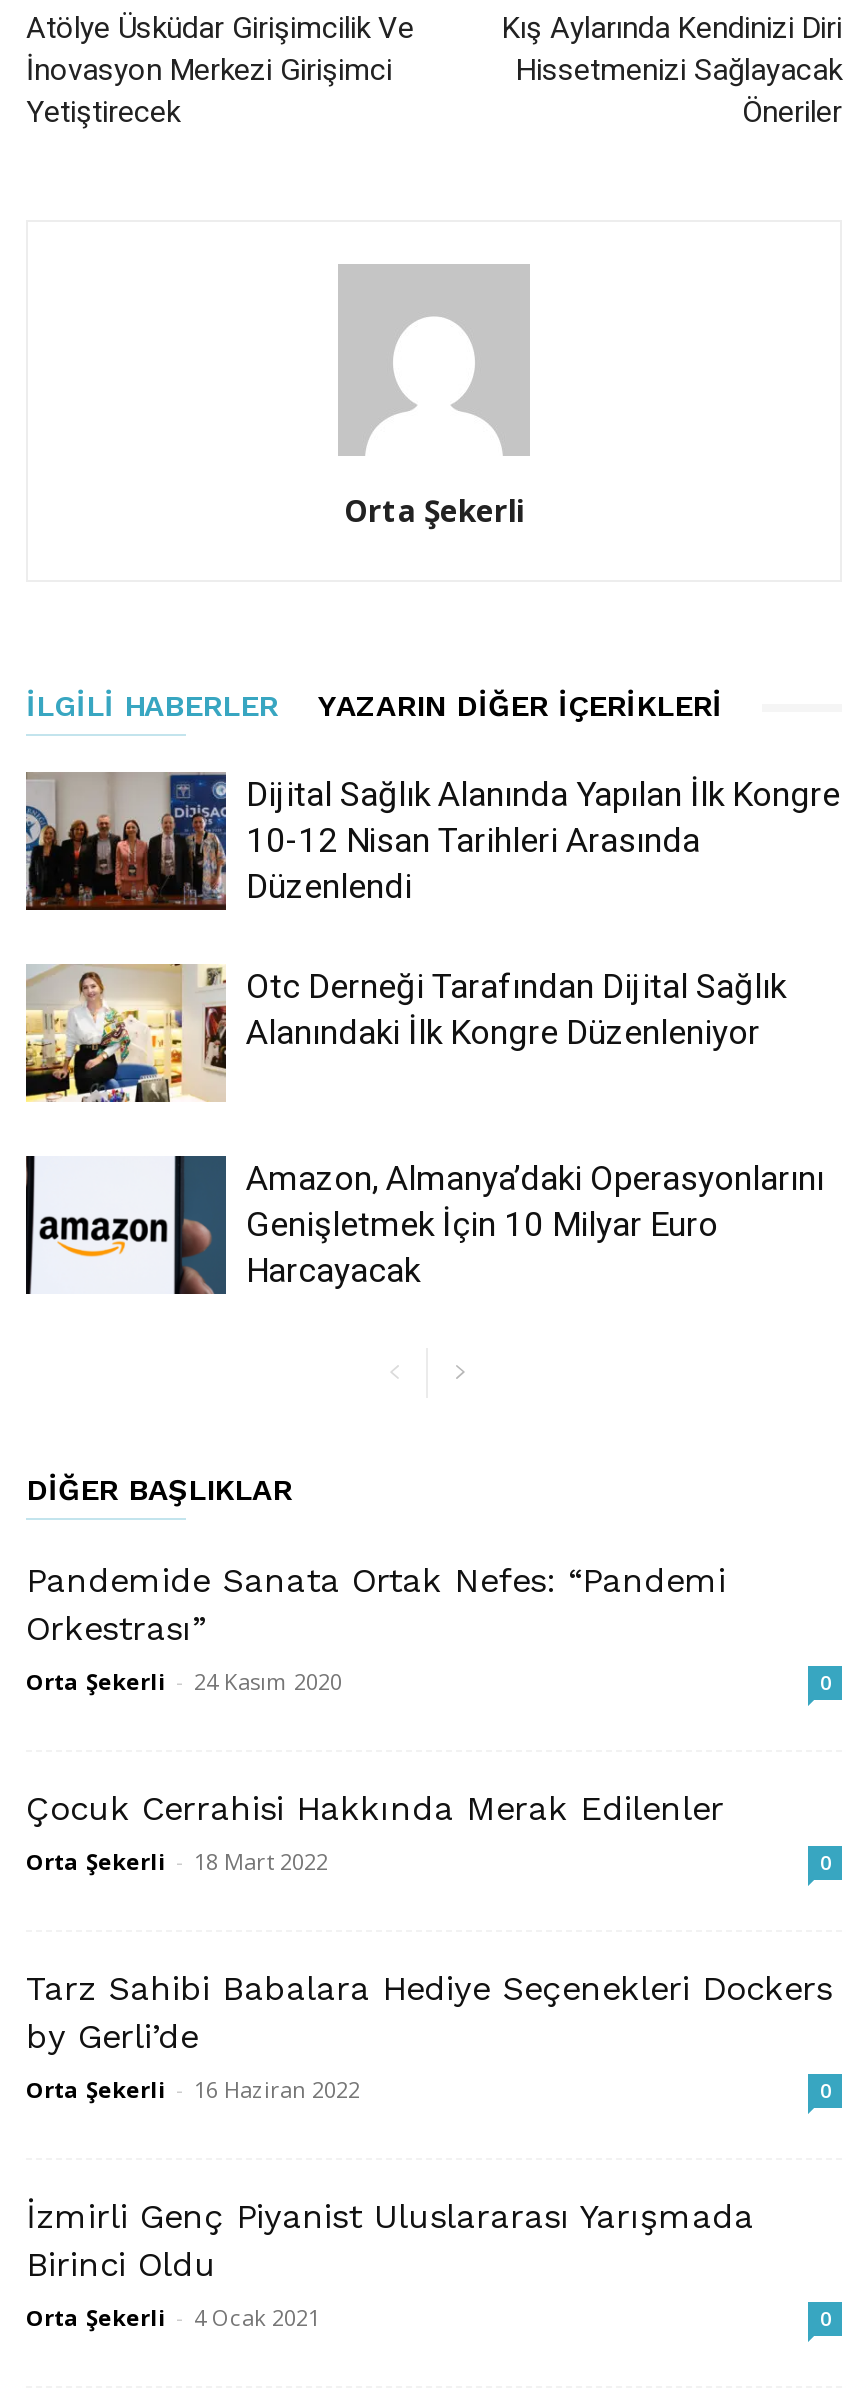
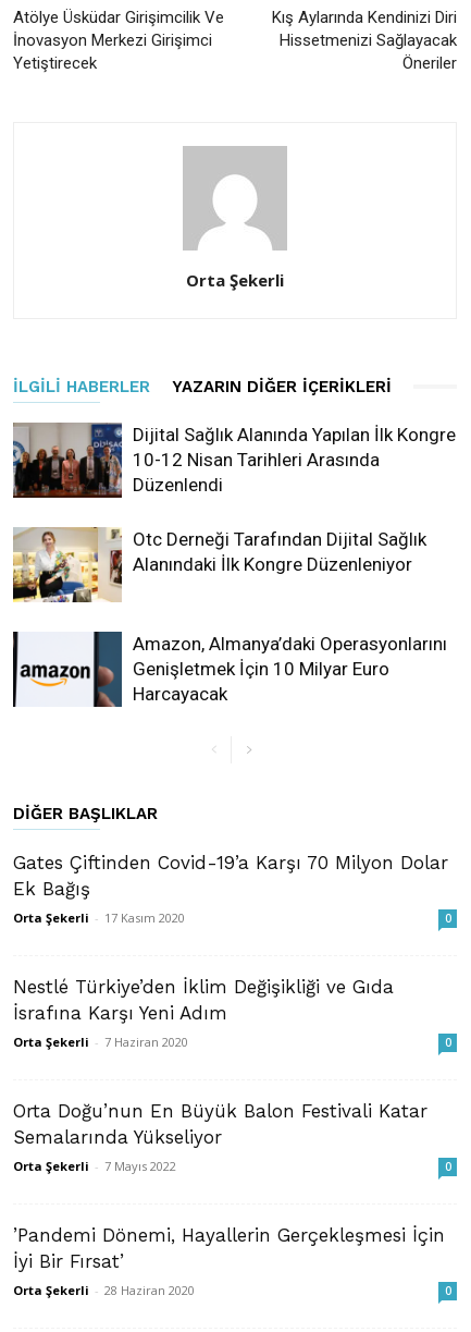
[26,1560,726,1696] Pandemide Sanata Ortak Nefes: “Pandemi | Orkestrası” | Orta Şekerli - 24 Kasım 2020 -> [13,852,448,926] Gates Çiftinden Covid-19’a Karşı 70 Milyon Dolar | Ek Bağış | Orta Şekerli - 17 Kasım 2020
[26,1788,724,1876] Çocuk Cerrahisi Hakkında Merak Edilenler | Orta Şekerli - 18 Mart 2022 -> [13,976,394,1050] Nestlé Türkiye’den İklim Değişikliği ve Gıda | İsrafına Karşı Yeni Adım | Orta Şekerli - 7 Haziran 2020
[26,1968,832,2104] Tarz Sahibi Babalara Hediye Seçenekleri Dockers | by Gerli’de | Orta Şekerli - 16 Haziran 2022 -> [13,1100,427,1174] Orta Doğu’nun En Büyük Balon Festivali Katar | Semalarında Yükseliyor | Orta Şekerli - 7 Mayıs 2022
[26,2196,754,2332] İzmirli Genç Piyanist Uluslararası Yarışmada | Birinci Oldu | Orta Şekerli - 4 Ocak 2021 -> [13,1224,445,1298] ’Pandemi Dönemi, Hayallerin Gerçekleşmesi İçin | İyi Bir Fırsat’ | Orta Şekerli - 28 Haziran 2020

